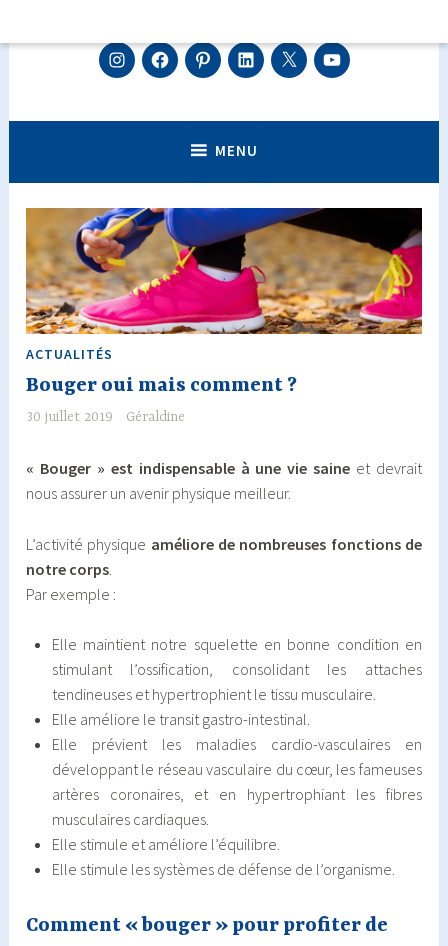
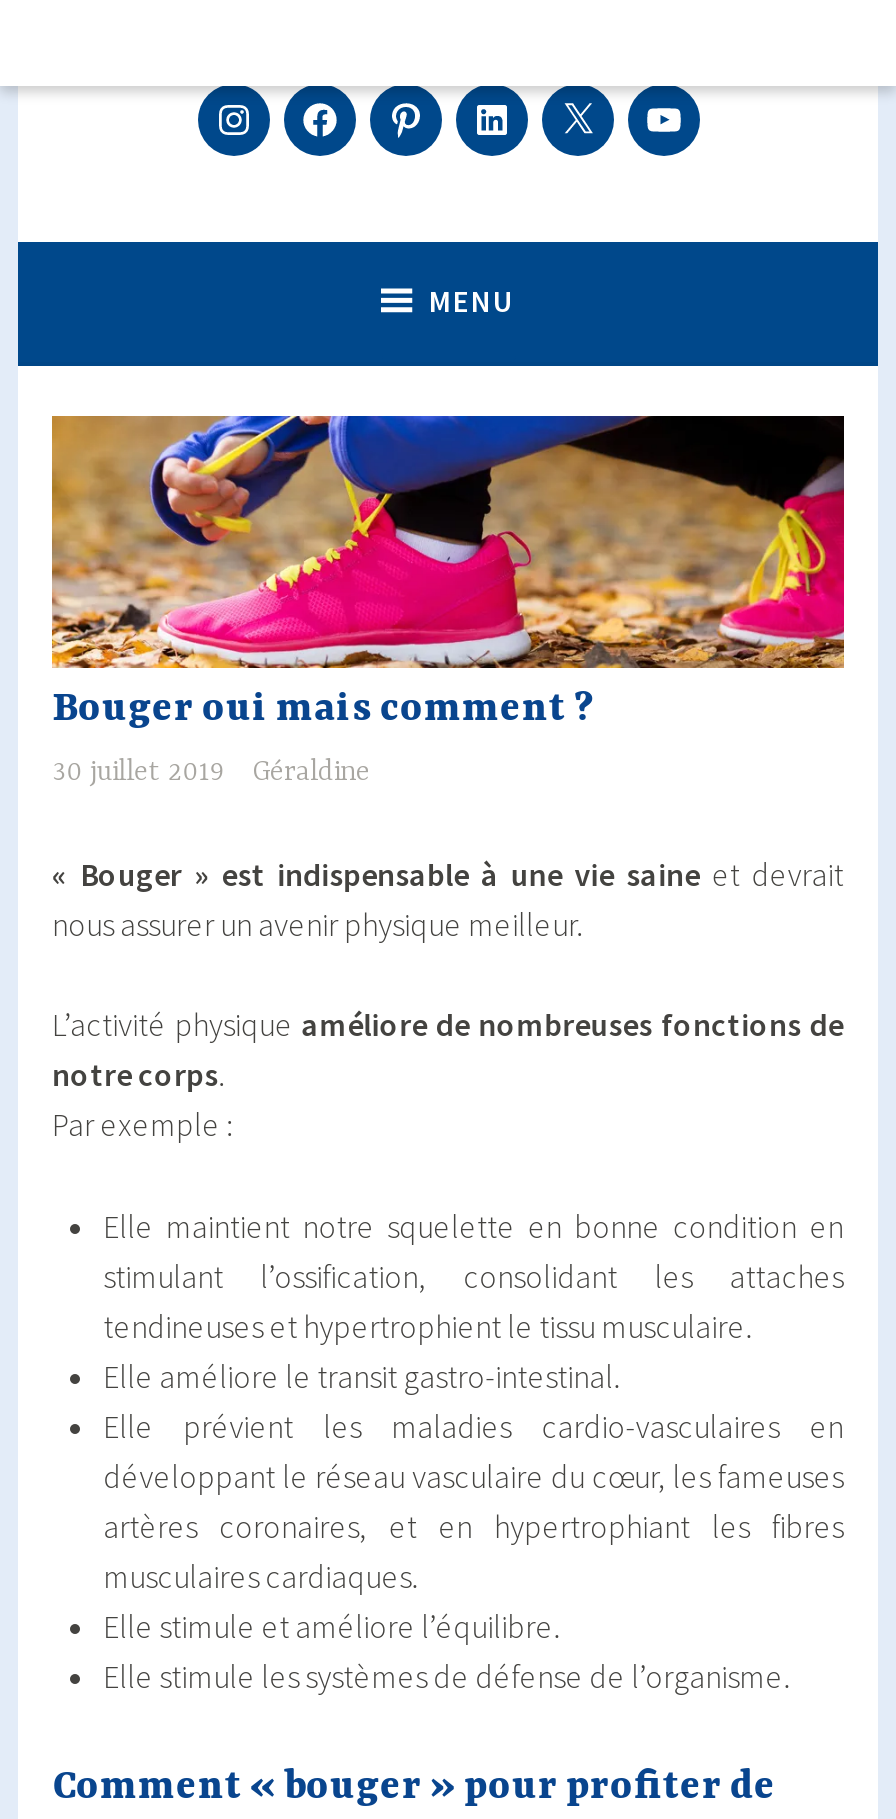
[26,344,113,362] ACTUALITÉS -> none

